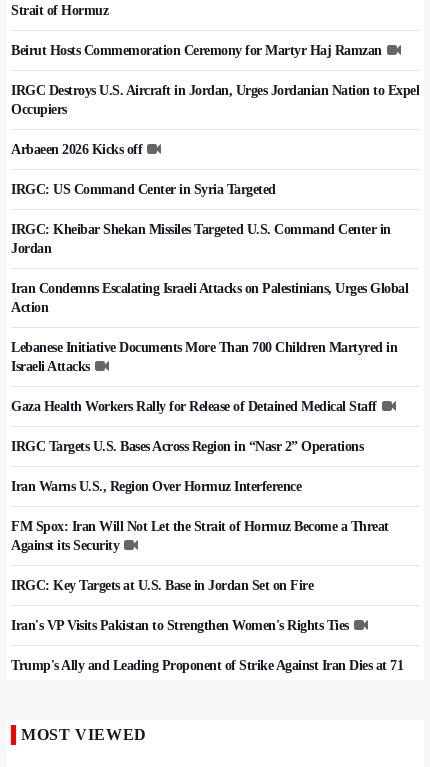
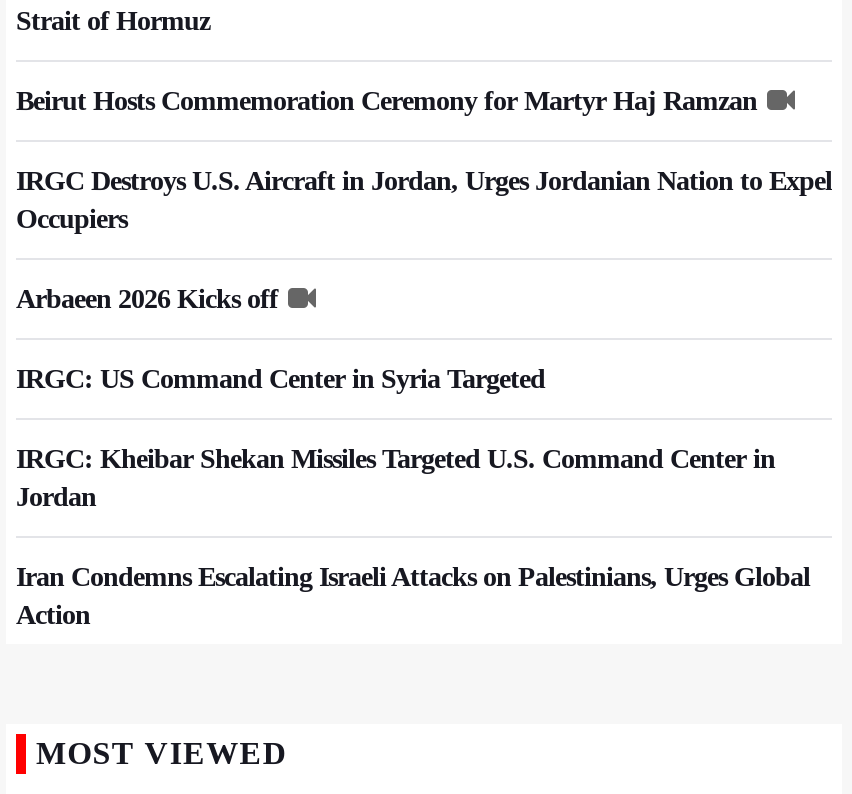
[11,340,403,673] Lebanese Initiative Documents More Than 700 Children Martyred in | Israeli Attacks | Gaza Health Workers Rally for Release of Detained Medical Staff | IRGC Targets U.S. Bases Across Region in “Nasr 2” Operations | Iran Warns U.S., Region Over Hormuz Interference | FM Spox: Iran Will Not Let the Strait of Hormuz Become a Threat | Against its Security | IRGC: Key Targets at U.S. Base in Jordan Set on Fire | Iran's VP Visits Pakistan to Strengthen Women's Rights Ties | Trump's Ally and Leading Proponent of Strike Against Iran Dies at 71 -> none

